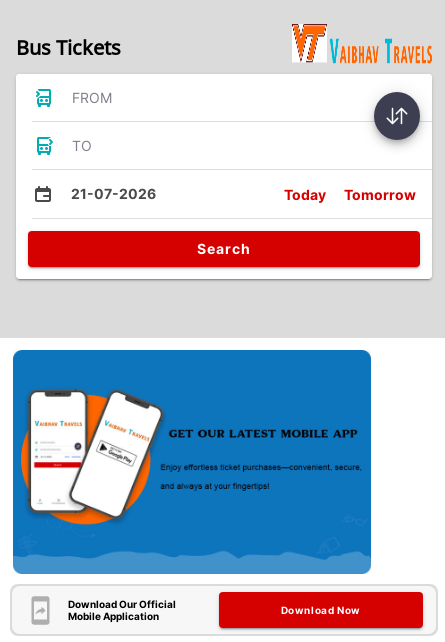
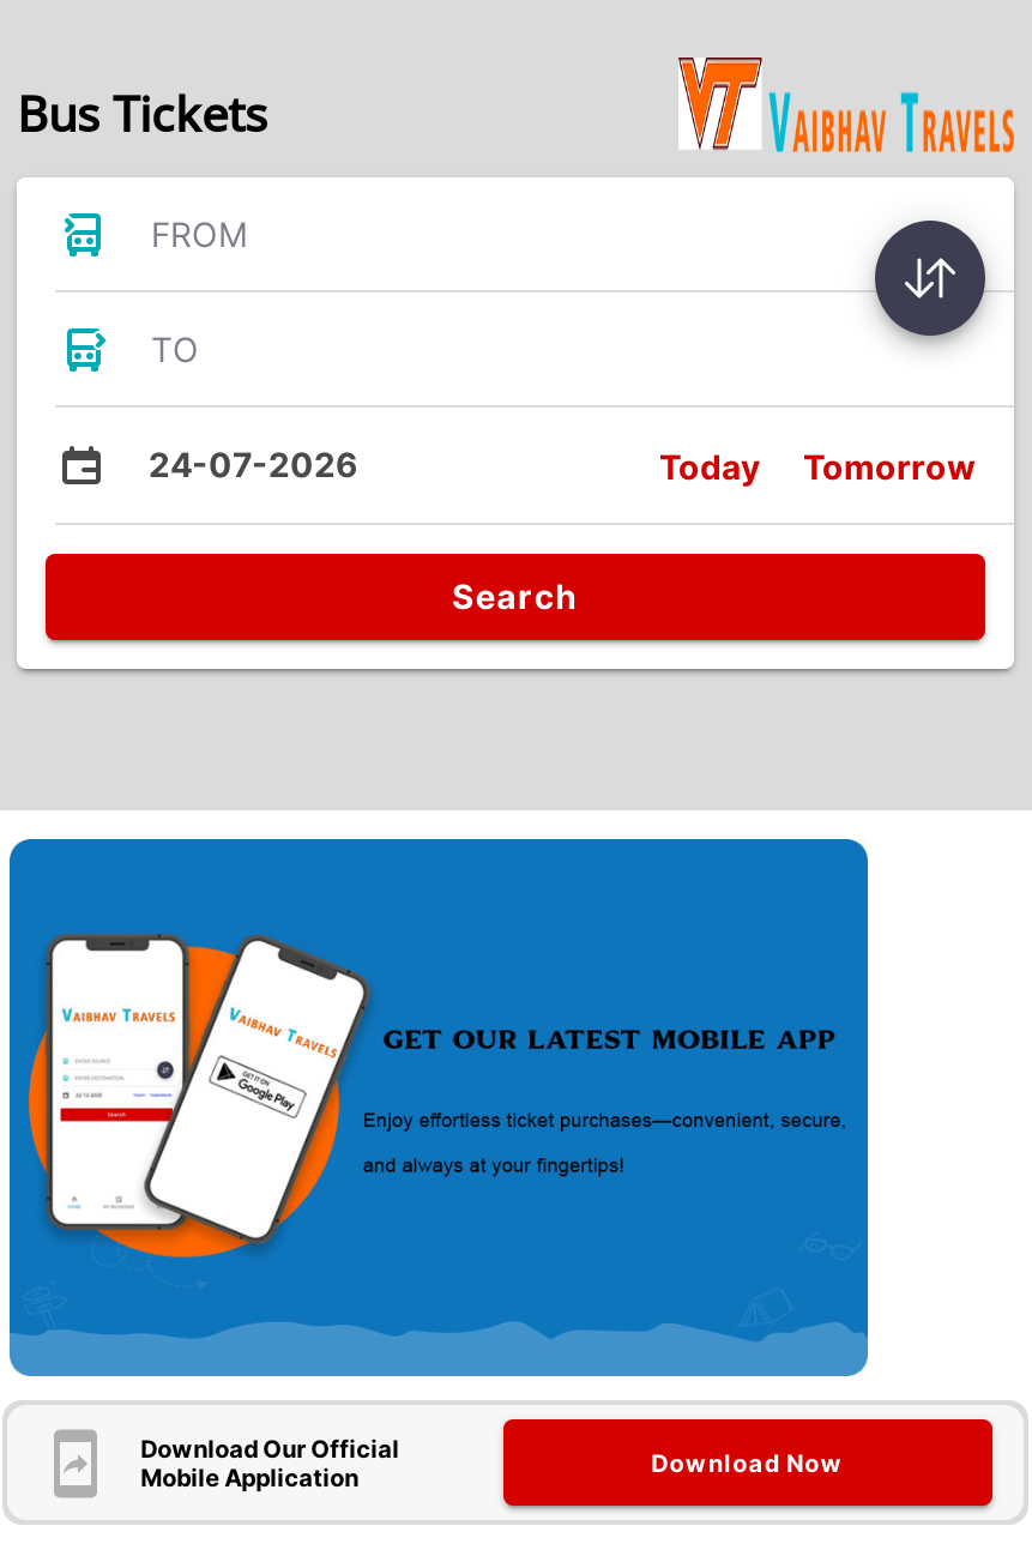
[71,185,156,202] 21-07-2026 -> [149,444,357,484] 24-07-2026

